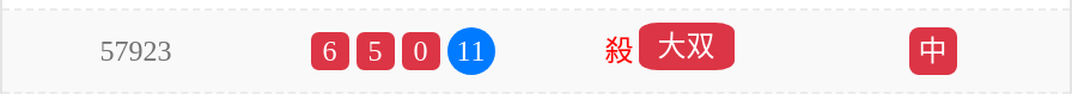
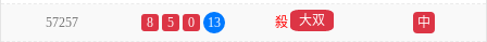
[100,35,337,68] 57923 | 6 -> [45,15,153,30] 57257 | 8
[457,35,485,68] 11 -> [207,15,220,30] 13

